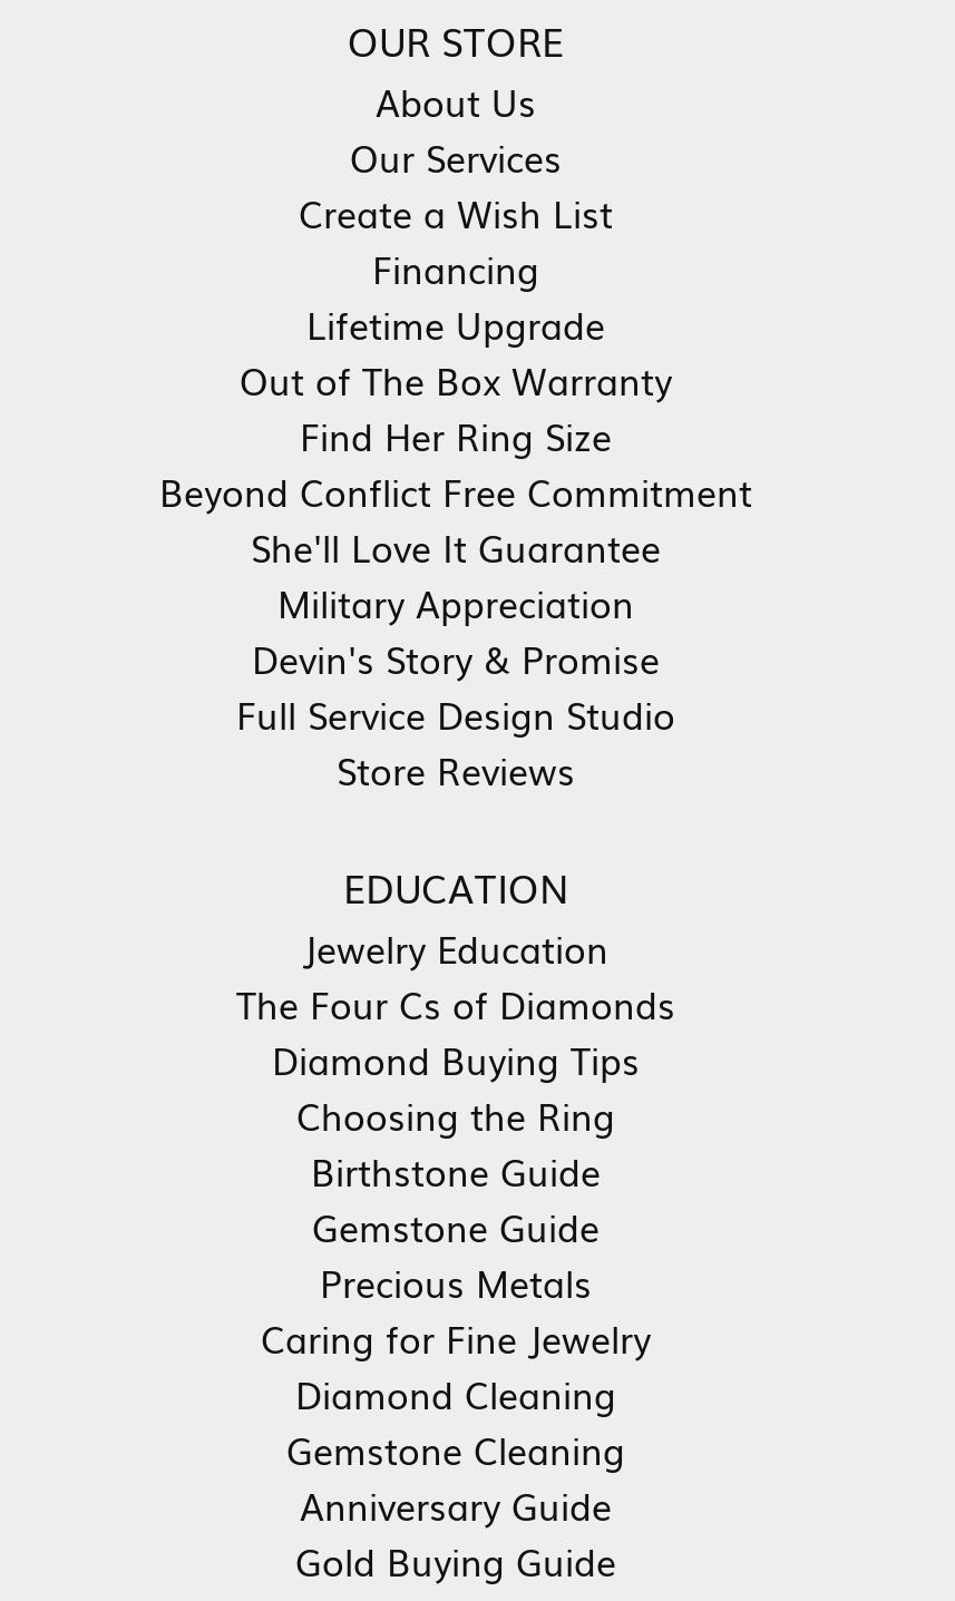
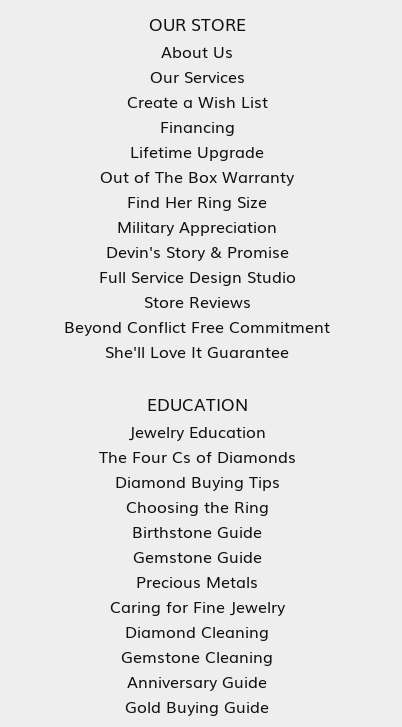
moved [159,465,752,574] -> [64,314,330,363]: Beyond Conflict Free Commitment | She'll Love It Guarantee
moved [236,576,675,797] -> [98,214,295,313]: Military Appreciation | Devin's Story & Promise | Full Service Design Studio | Store Reviews

